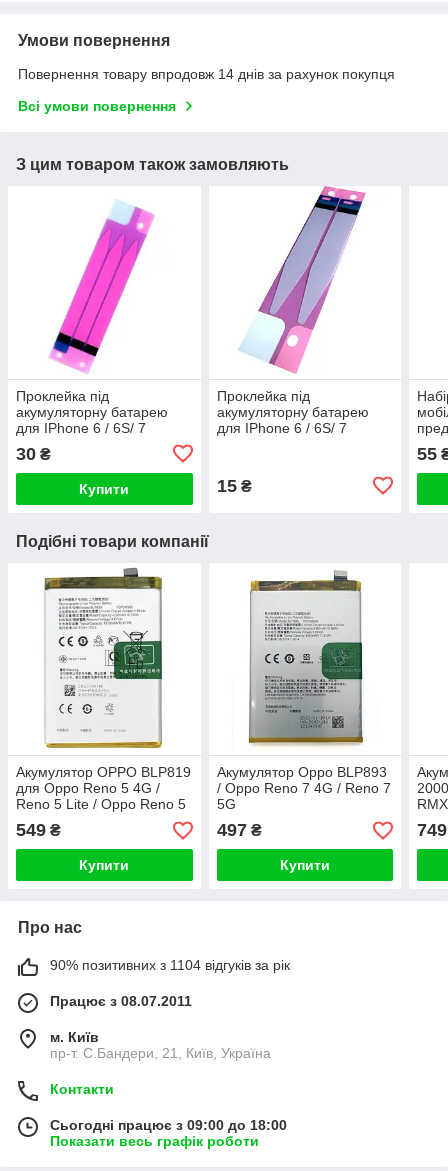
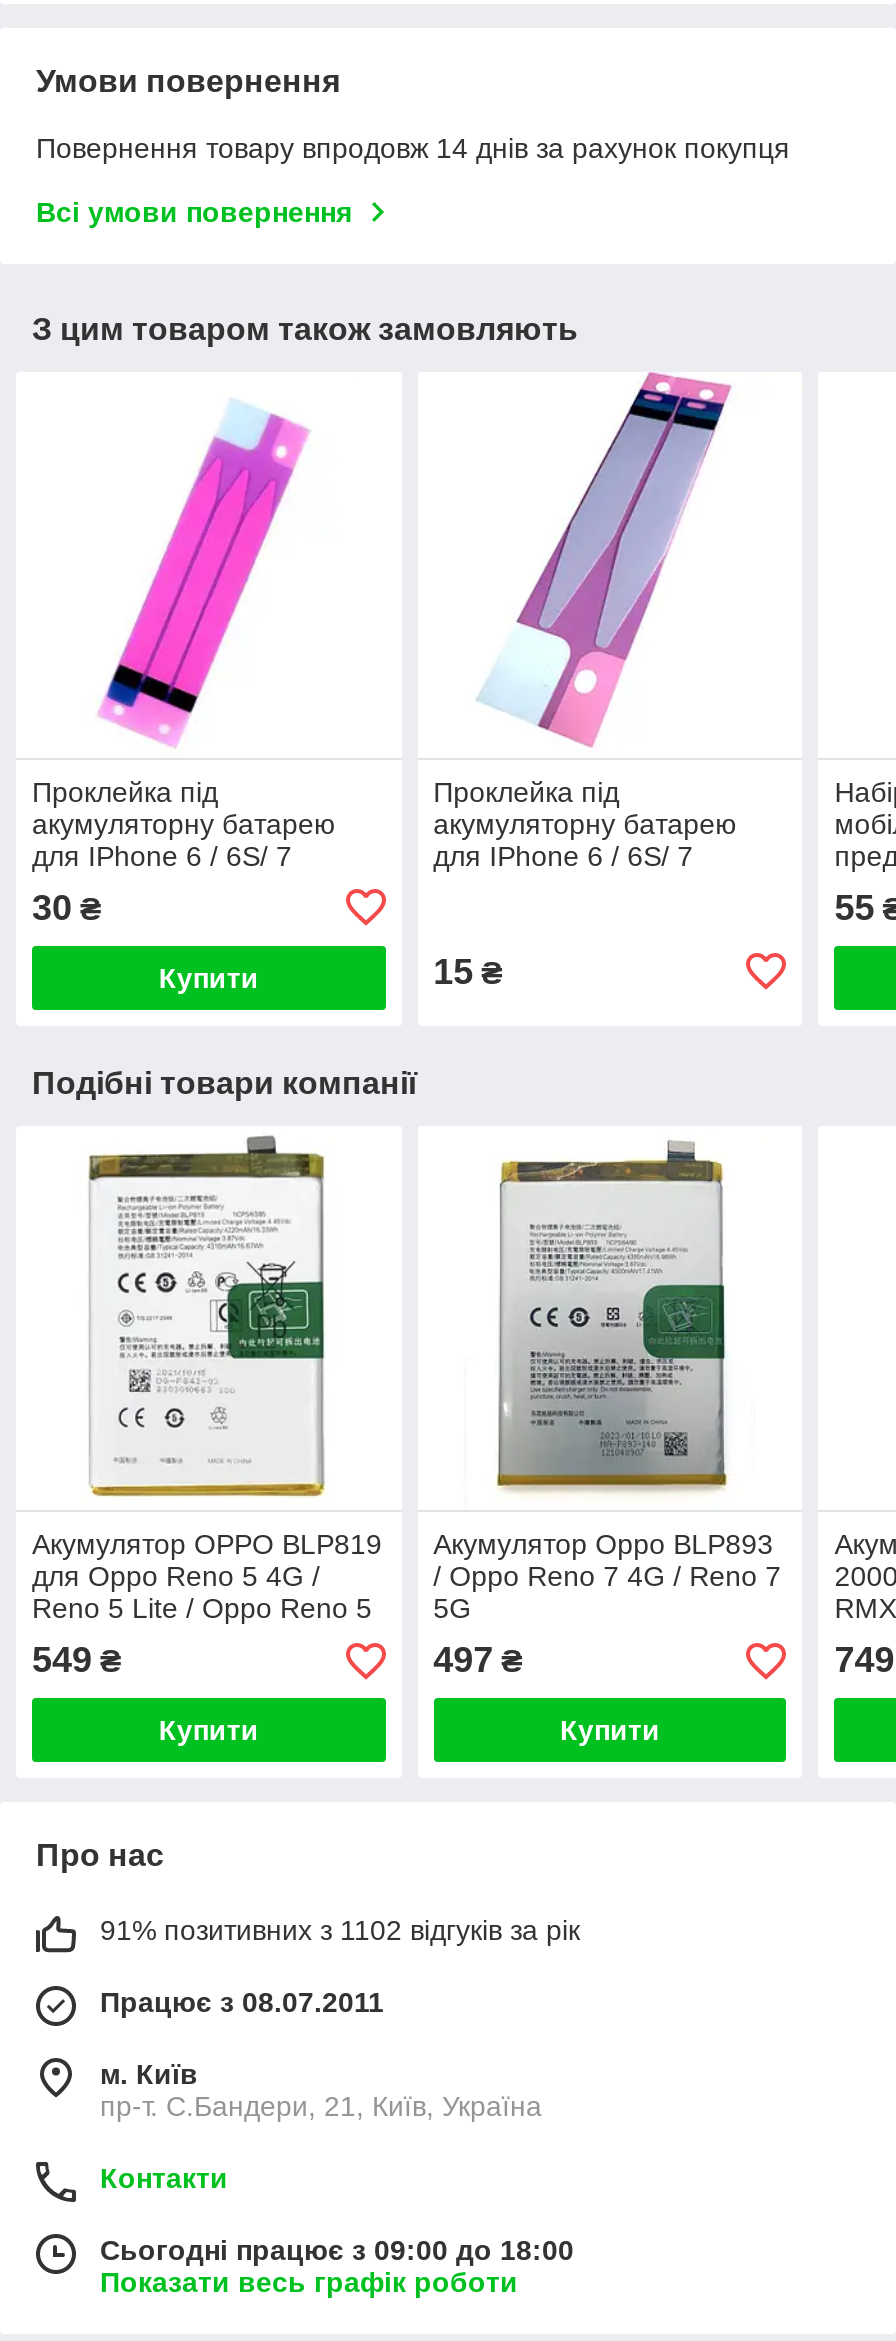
[50,957,290,973] 90% позитивних з 1104 відгуків за рік -> [100,1915,580,1947] 91% позитивних з 1102 відгуків за рік

